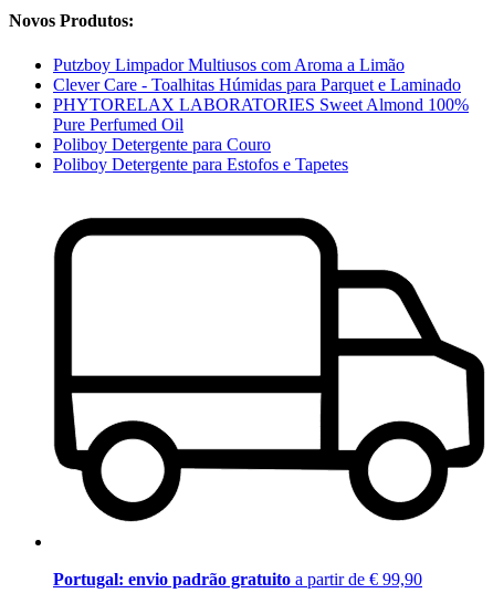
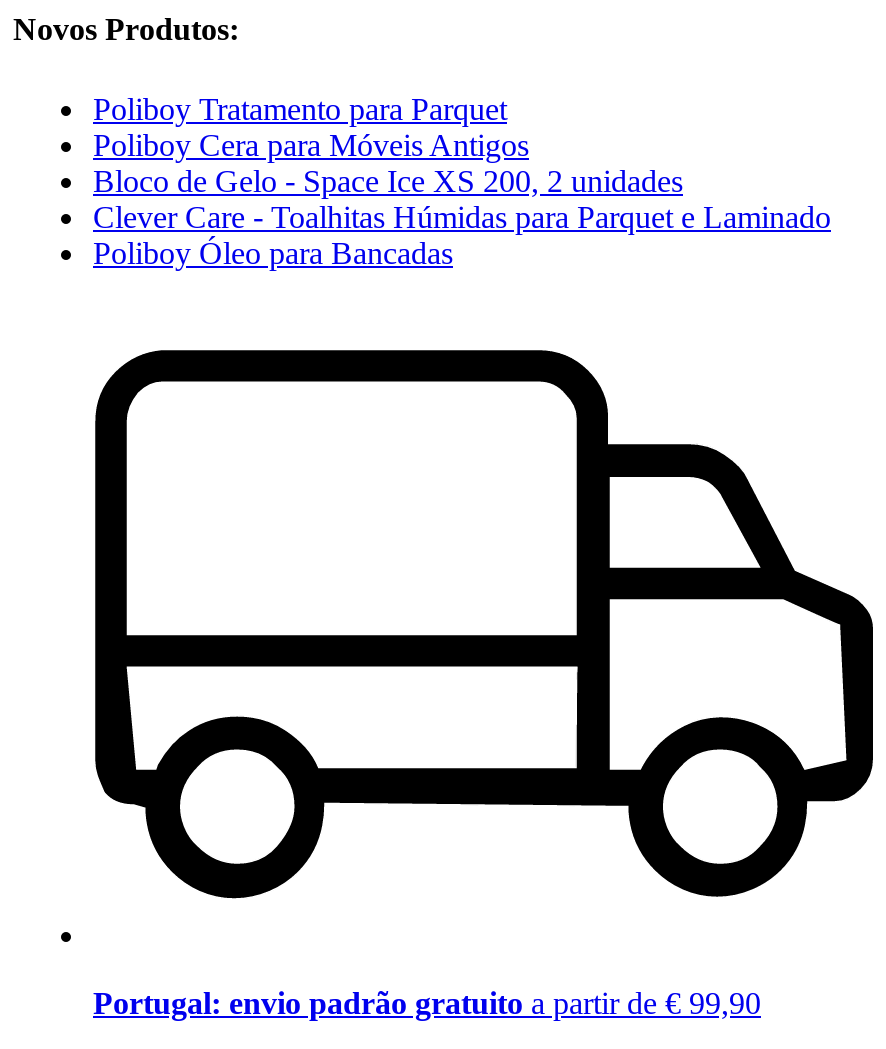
[53,55,405,74] Putzboy Limpador Multiusos com Aroma a Limão -> [93,92,683,198] Poliboy Tratamento para Parquet | Poliboy Cera para Móveis Antigos | Bloco de Gelo - Space Ice XS 200, 2 unidades
moved [53,75,461,94] -> [93,200,831,234]: Clever Care - Toalhitas Húmidas para Parquet e Laminado
[53,95,469,173] PHYTORELAX LABORATORIES Sweet Almond 100% | Pure Perfumed Oil | Poliboy Detergente para Couro | Poliboy Detergente para Estofos e Tapetes -> [93,236,453,270] Poliboy Óleo para Bancadas

